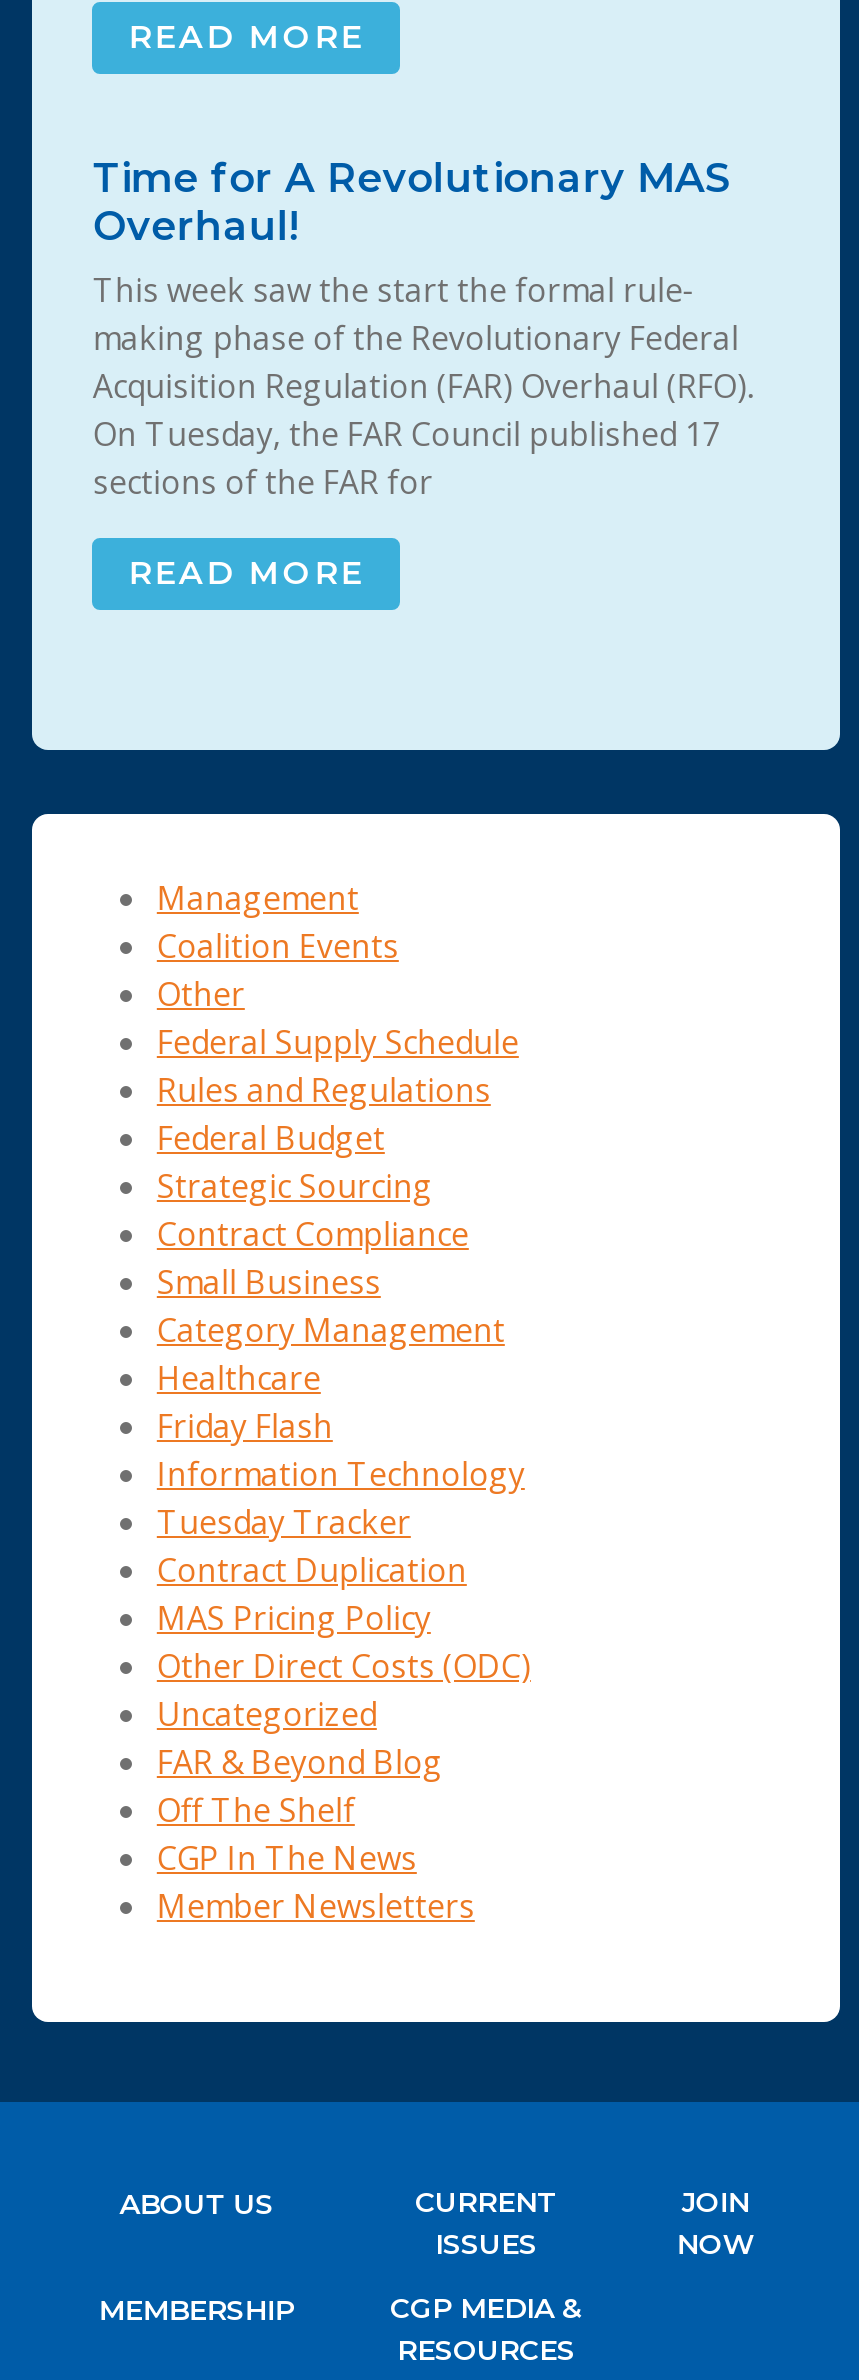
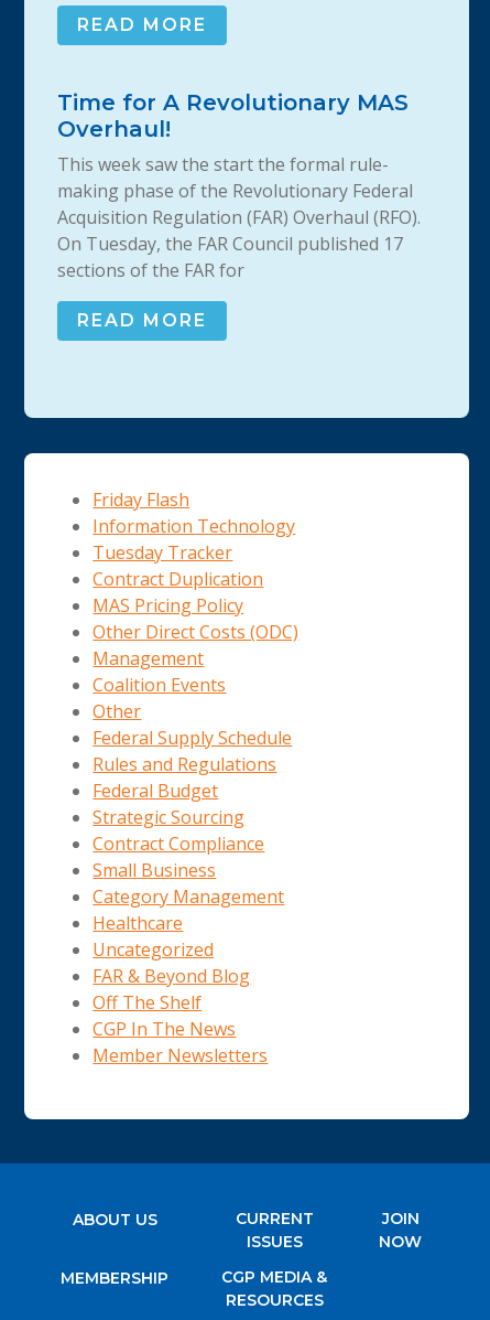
moved [157,877,519,1401] -> [93,647,292,936]: Management | Coalition Events | Other | ... | Category Management | Healthcare
moved [157,1405,531,1689] -> [93,488,299,645]: Friday Flash | Information Technology | Tuesday Tracker | Contract Duplication | MAS Pricing Policy | Other Direct Costs (ODC)

